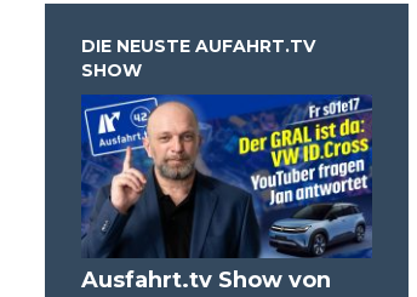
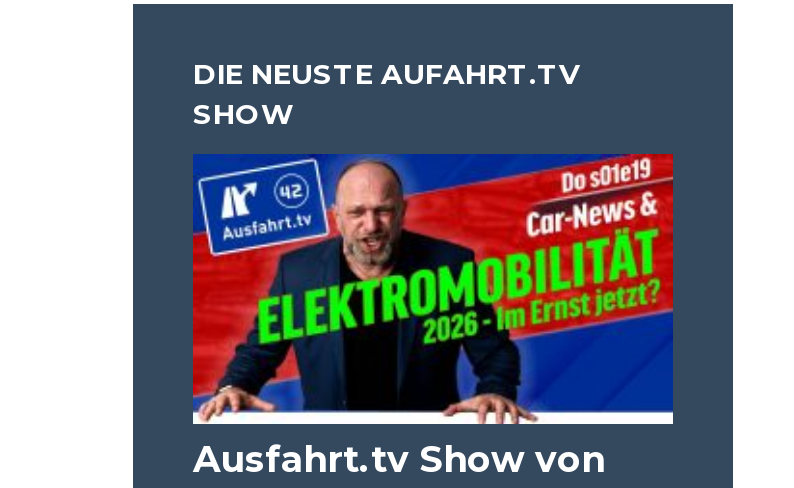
[81,95,372,259] [image] -> [191,152,675,426] [image]

